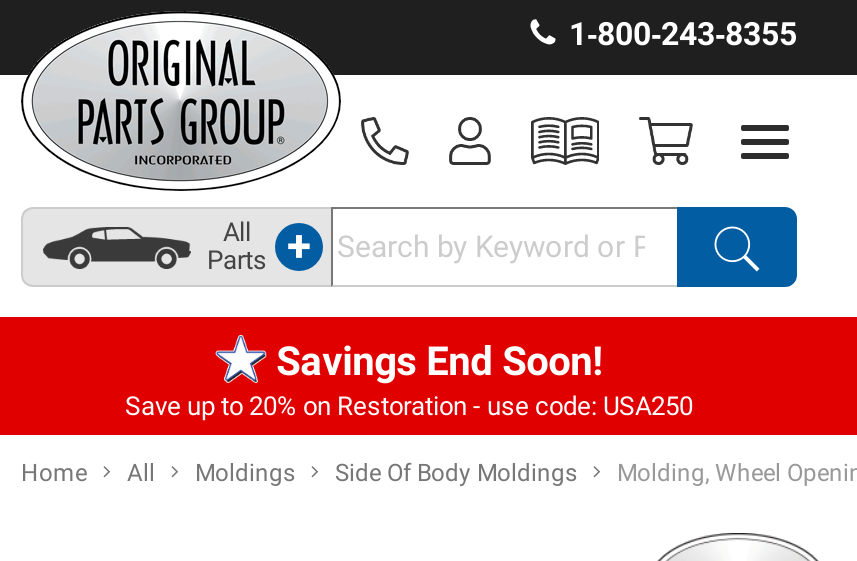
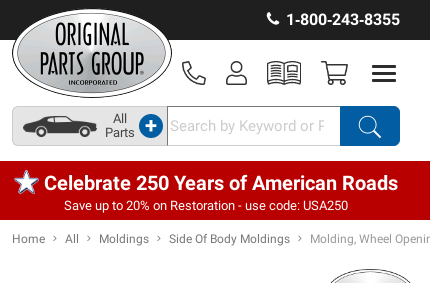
[276,337,602,385] Savings End Soon! -> [44,171,398,195] Celebrate 250 Years of American Roads

